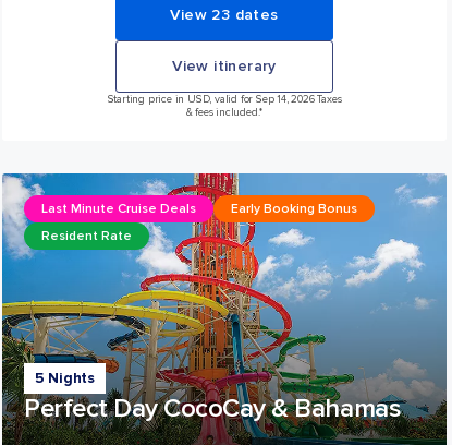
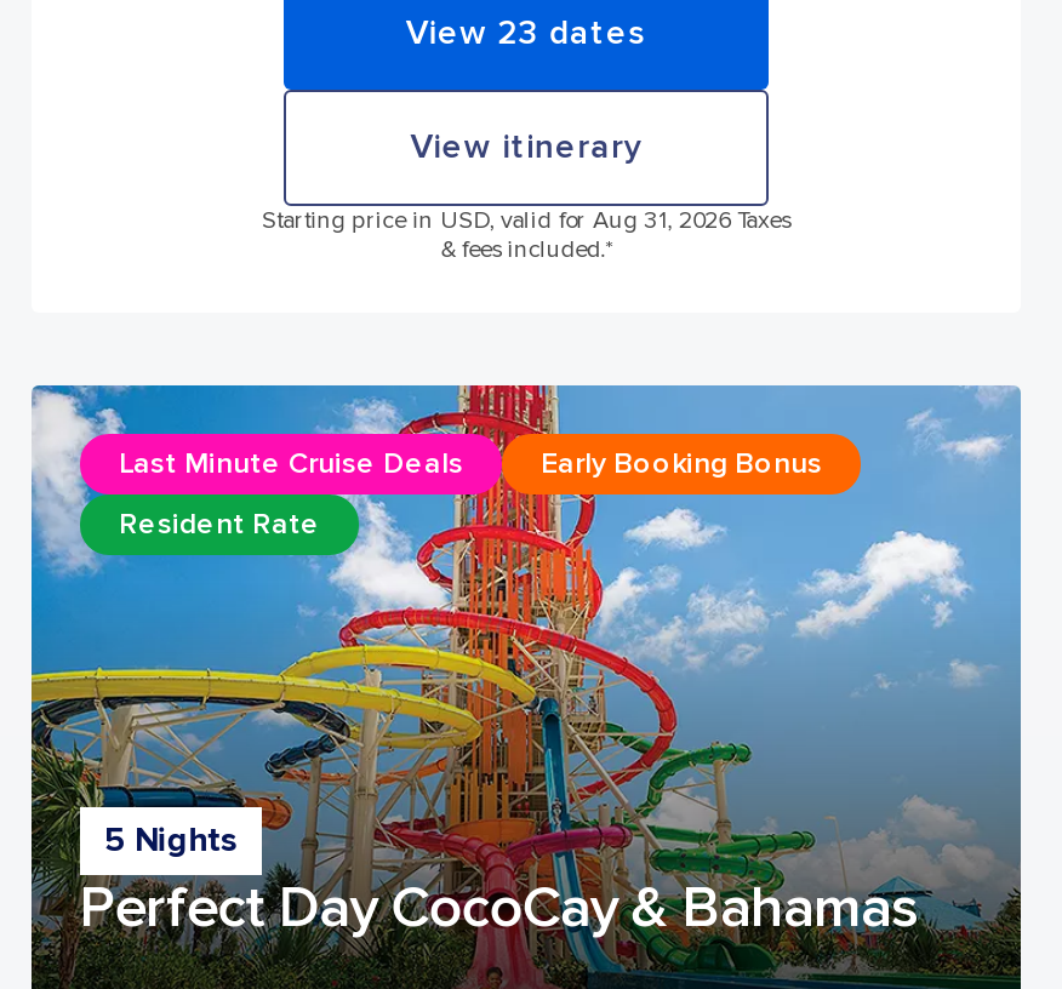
[107,92,341,105] Starting price in USD, valid for Sep 14, 2026 Taxes -> [262,205,790,234] Starting price in USD, valid for Aug 31, 2026 Taxes

